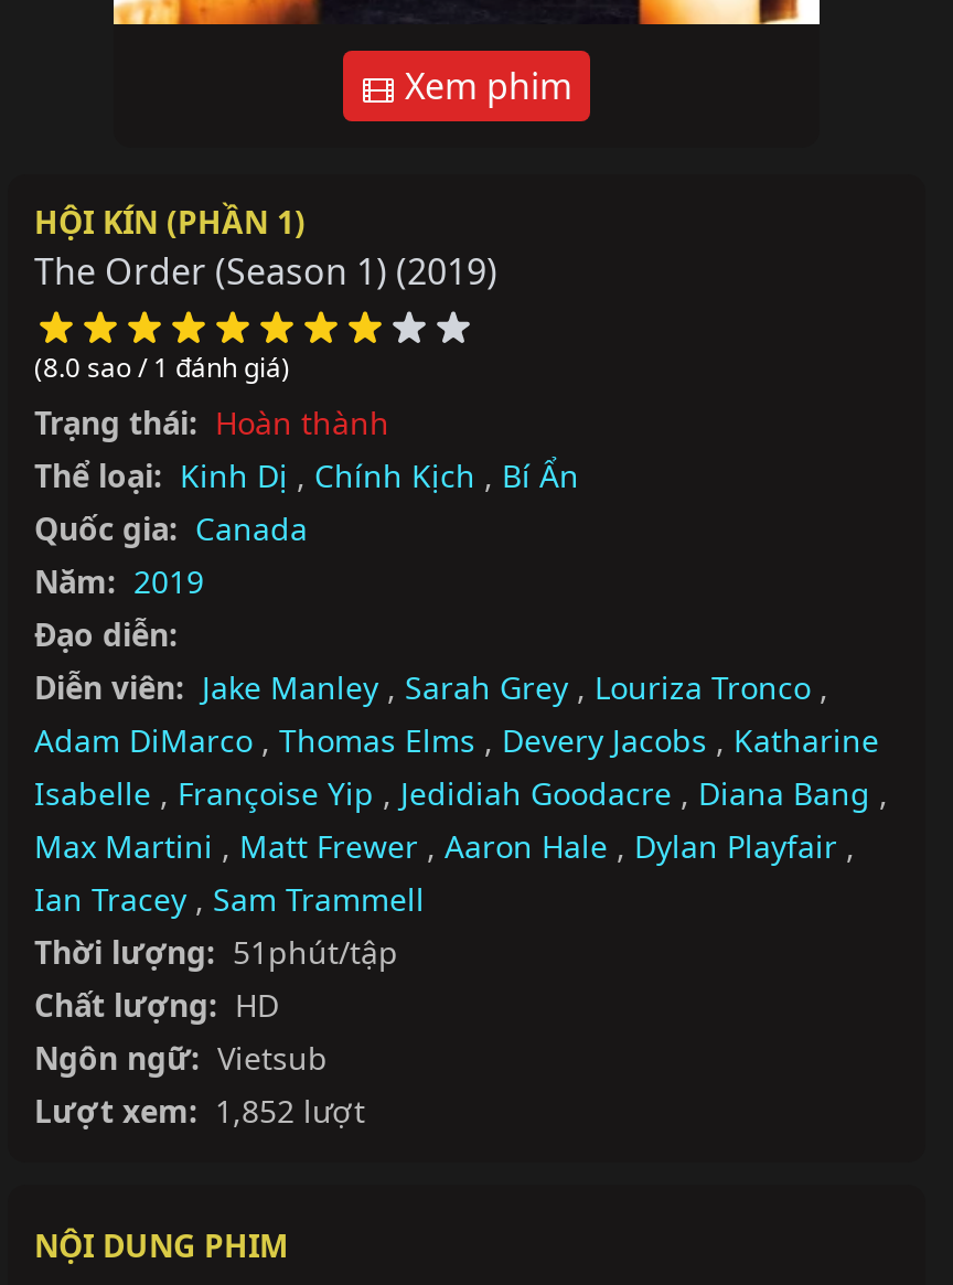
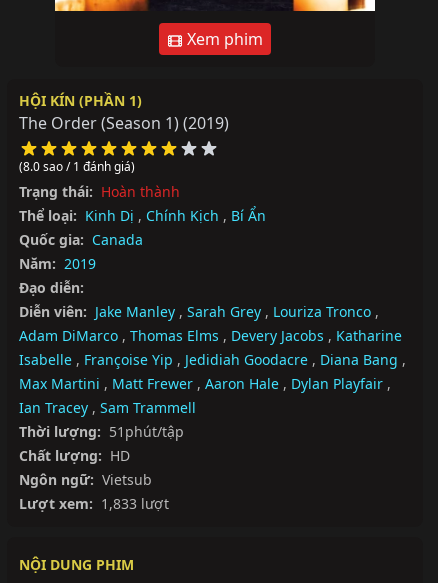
[34,1089,365,1131] Lượt xem: 1,852 lượt -> [19,494,169,513] Lượt xem: 1,833 lượt

